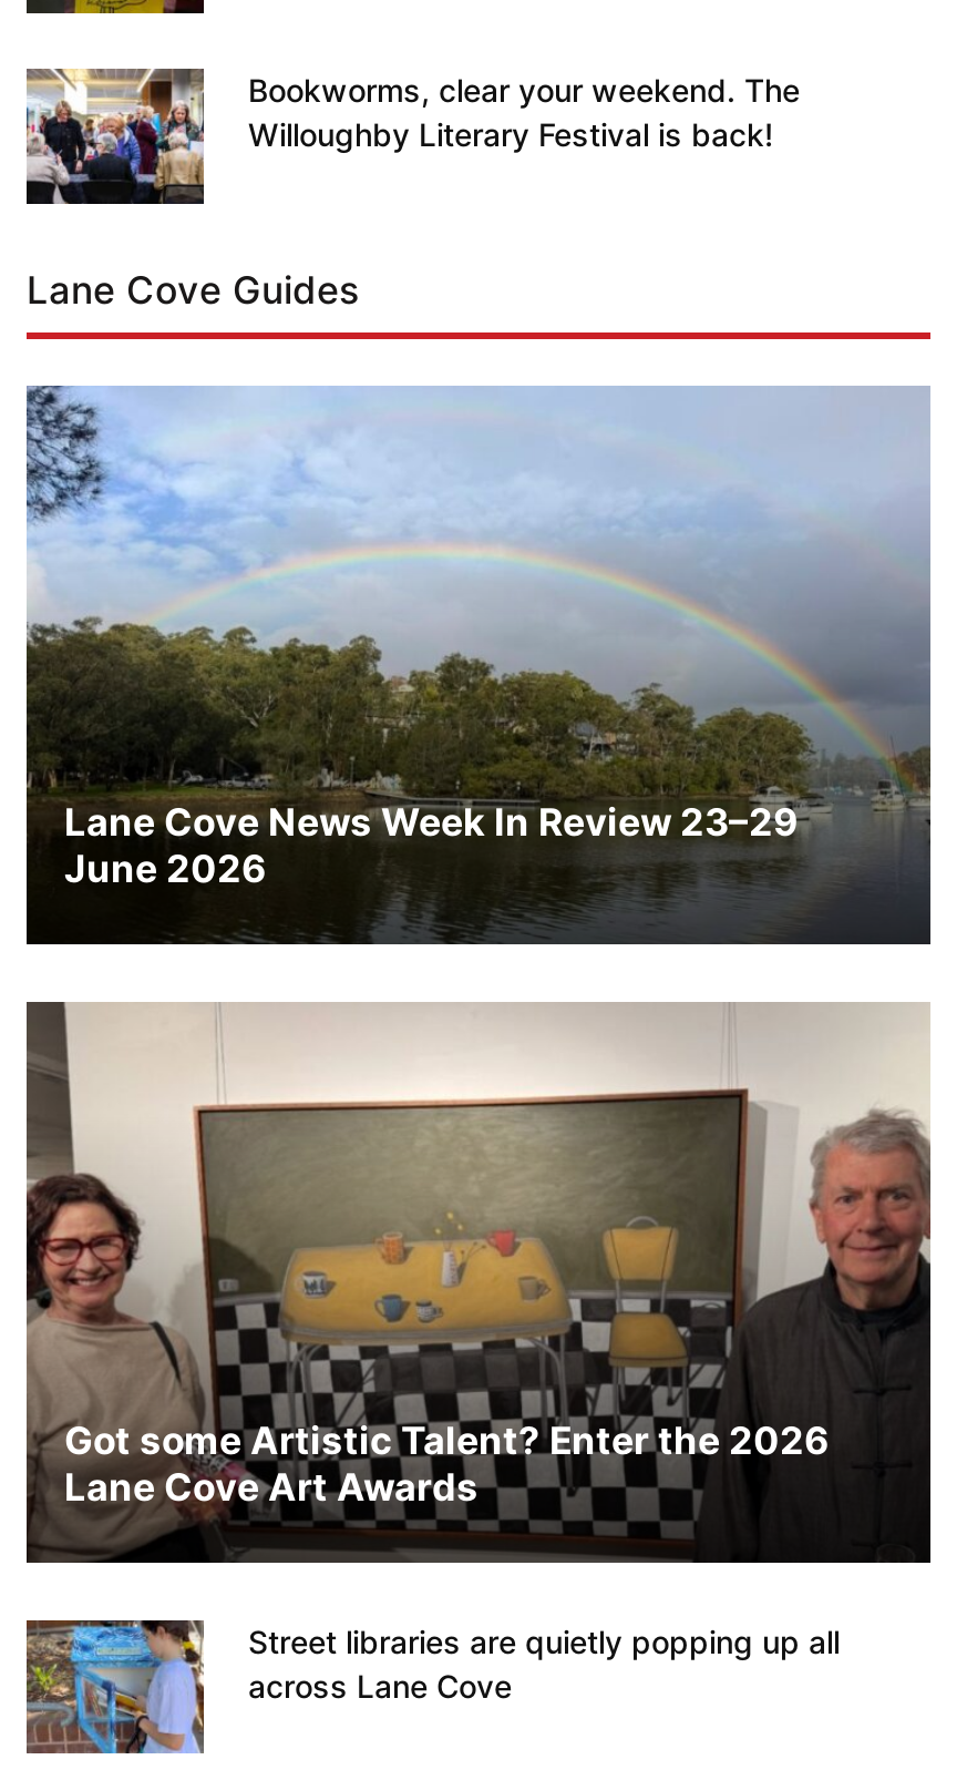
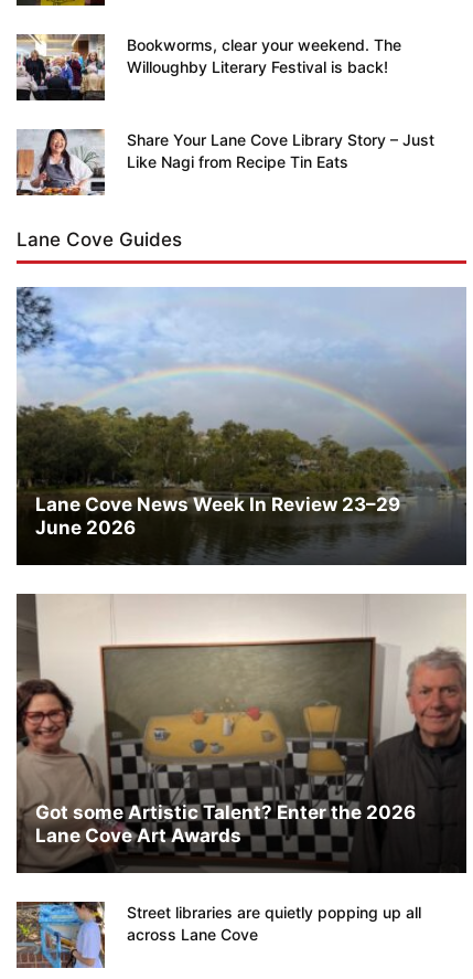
none -> [17,129,434,196] [image] | Share Your Lane Cove Library Story – Just | Like Nagi from Recipe Tin Eats

